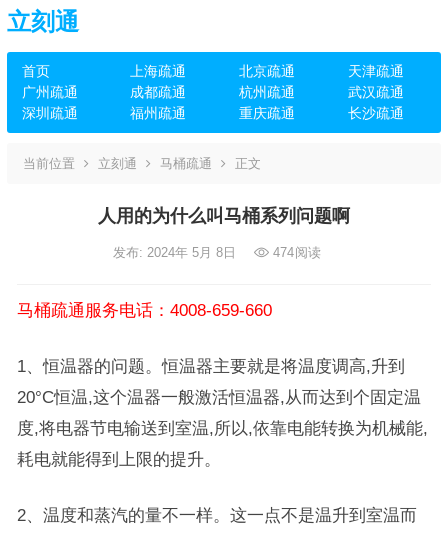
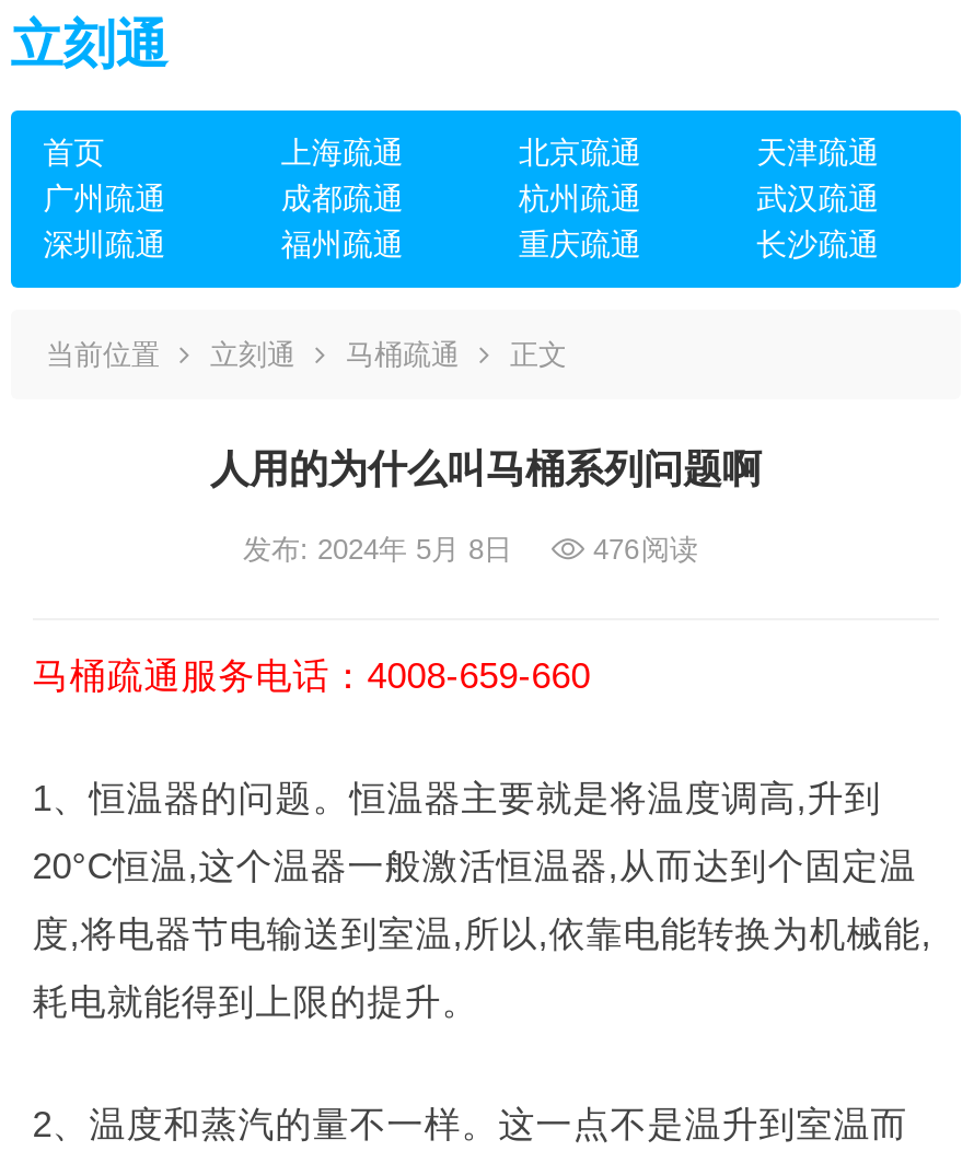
[113,245,321,260] 发布: 2024年 5月 8日 474阅读 -> [243,533,698,566] 发布: 2024年 5月 8日 476阅读

